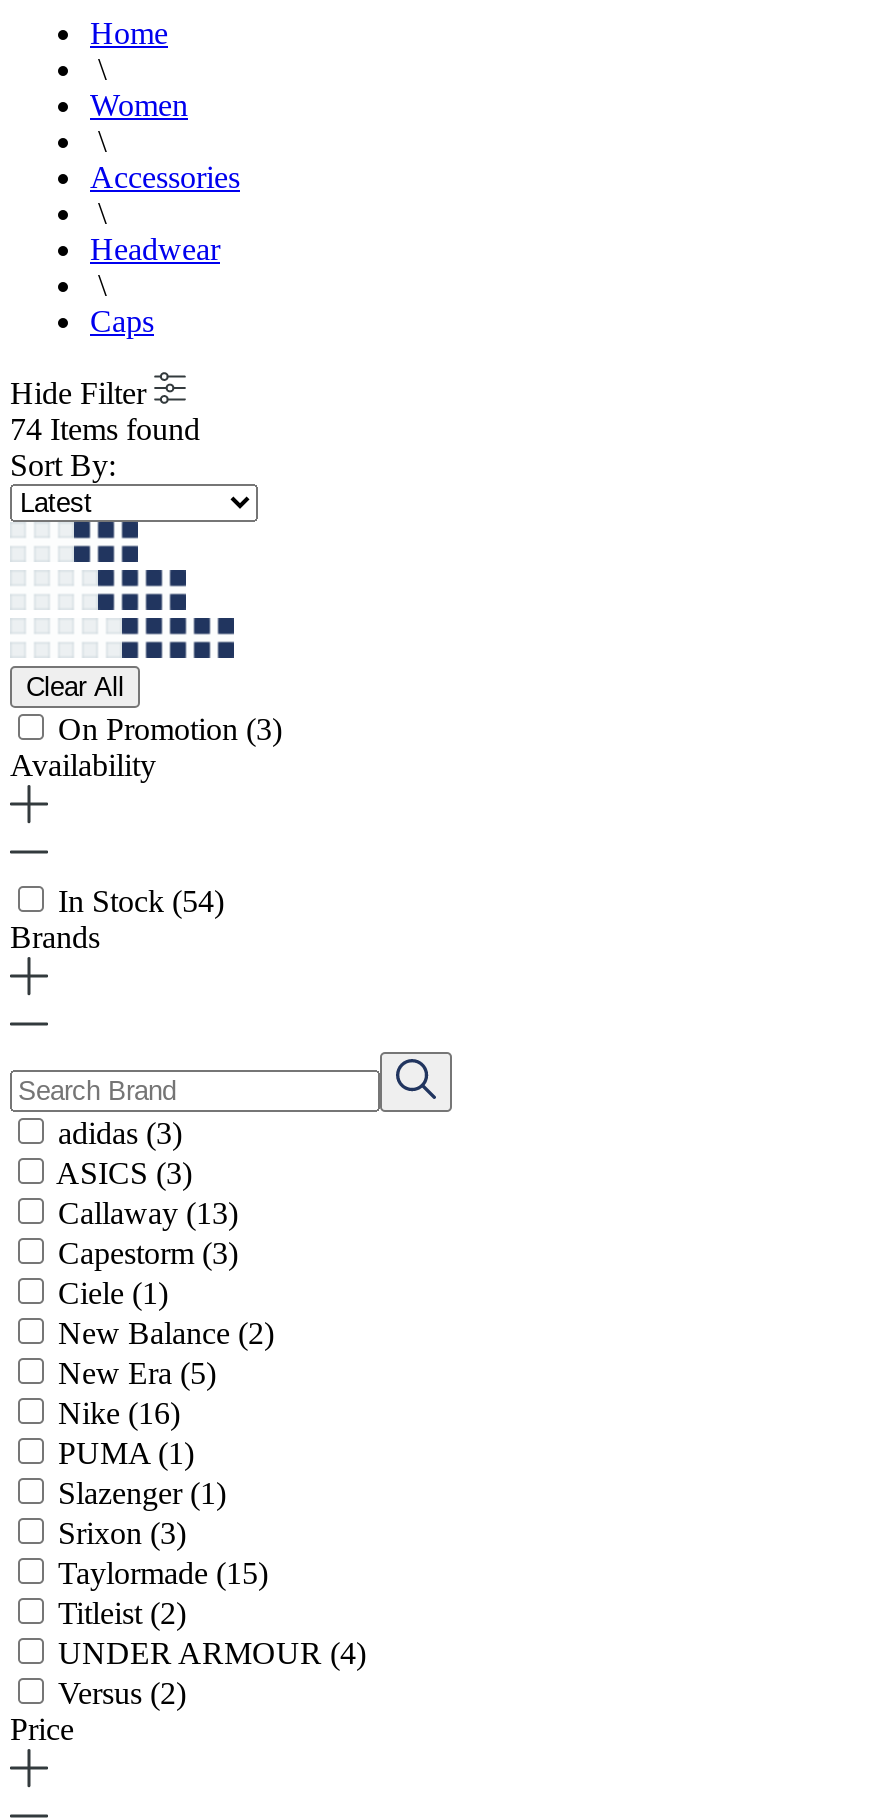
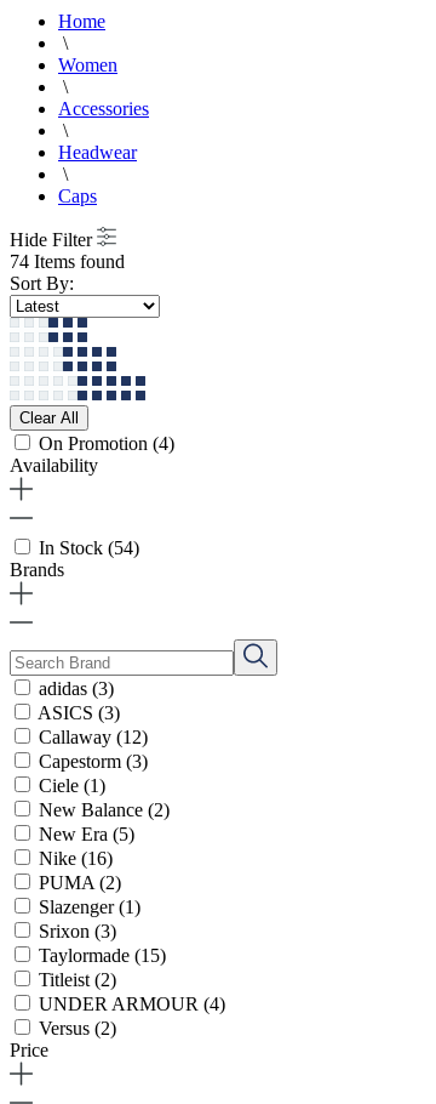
[50,711,282,745] On Promotion (3) -> [34,433,174,453] On Promotion (4)
[50,1195,238,1229] Callaway (13) -> [34,726,148,747] Callaway (12)
[50,1435,194,1469] PUMA (1) -> [34,872,121,892] PUMA (2)

